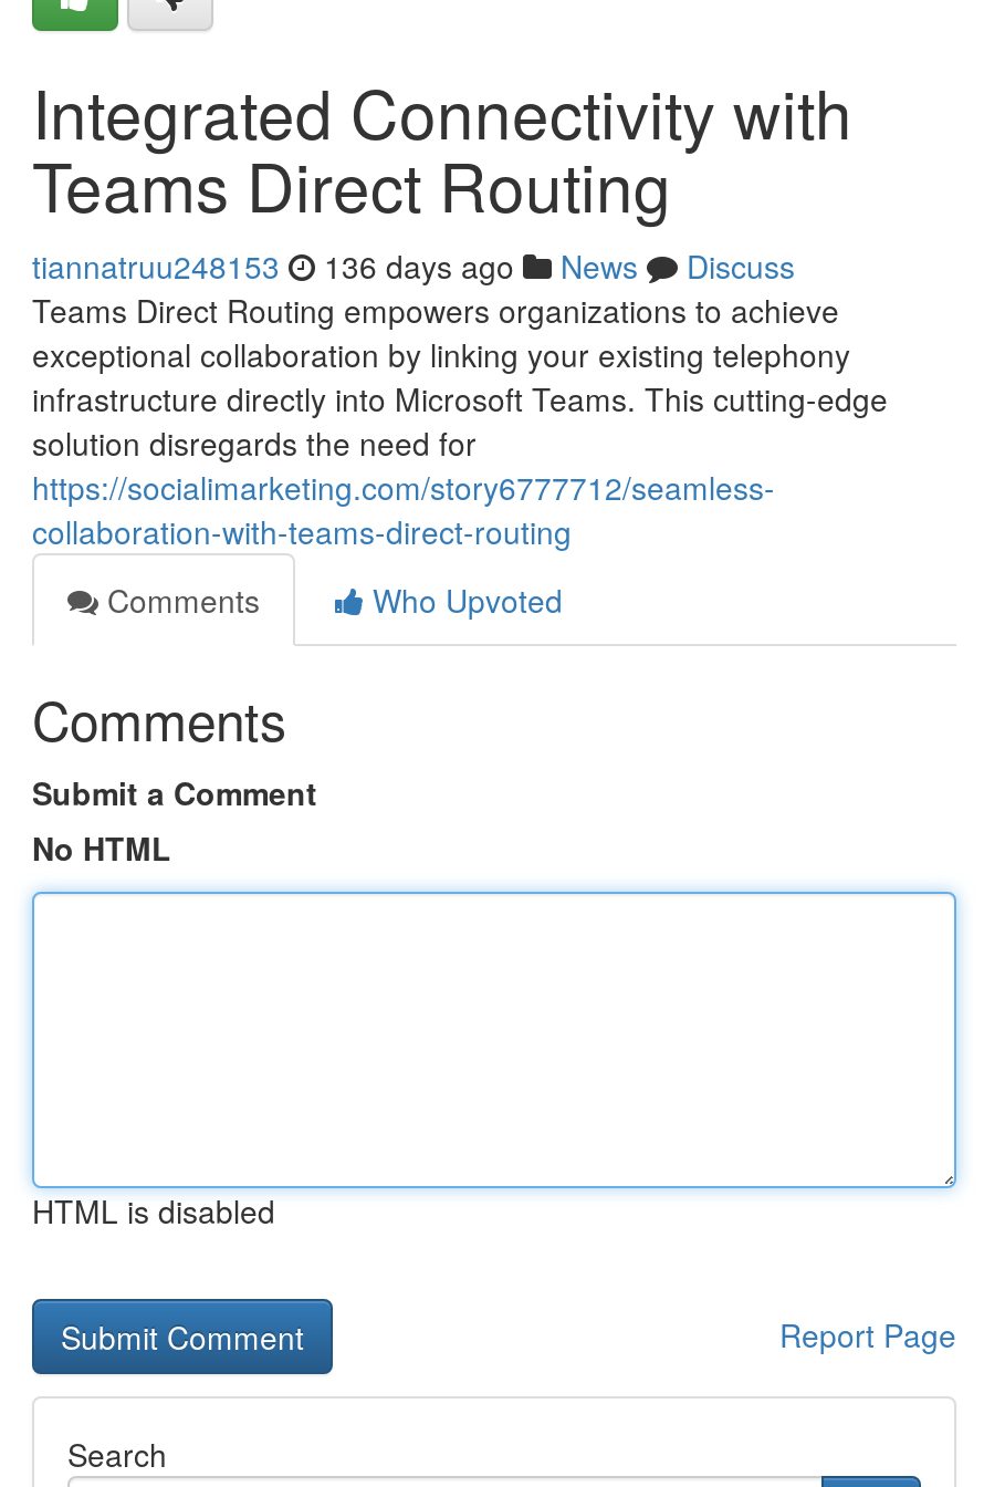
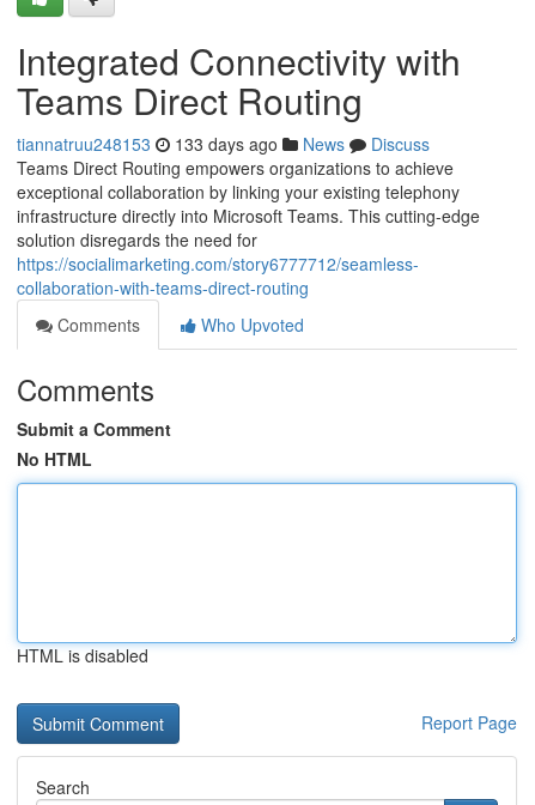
[32,243,795,288] tiannatruu248153 136 days ago News Discuss -> [17,132,430,156] tiannatruu248153 133 days ago News Discuss

